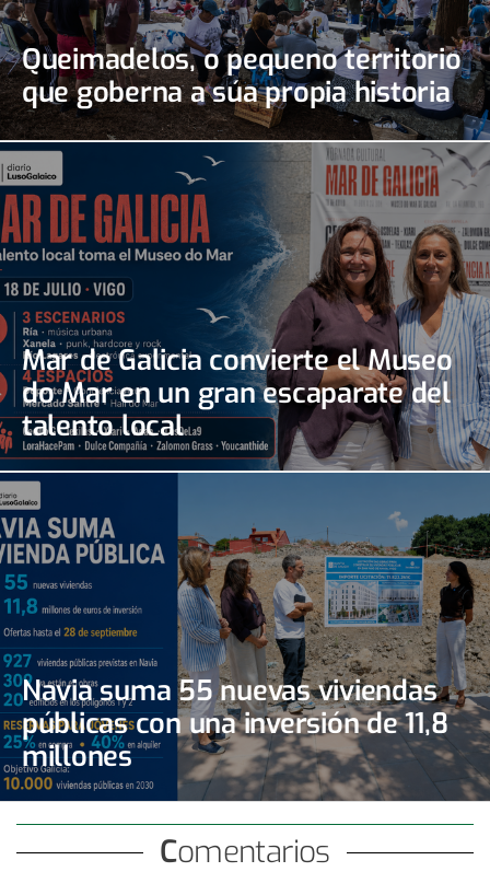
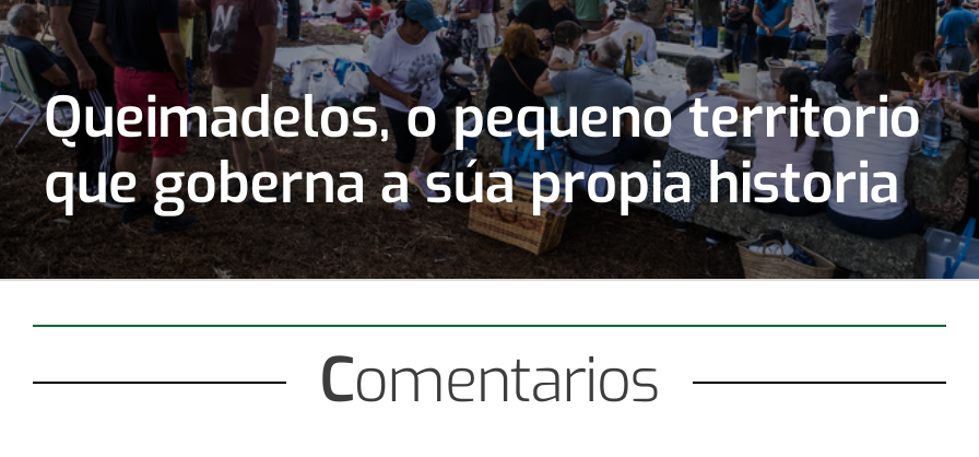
[3,140,487,802] [image] | Mar de Galicia convierte el Museo | do Mar en un gran escaparate del | talento local -> none
[22,671,448,774] Navia suma 55 nuevas viviendas | públicas con una inversión de 11,8 | millones -> none

